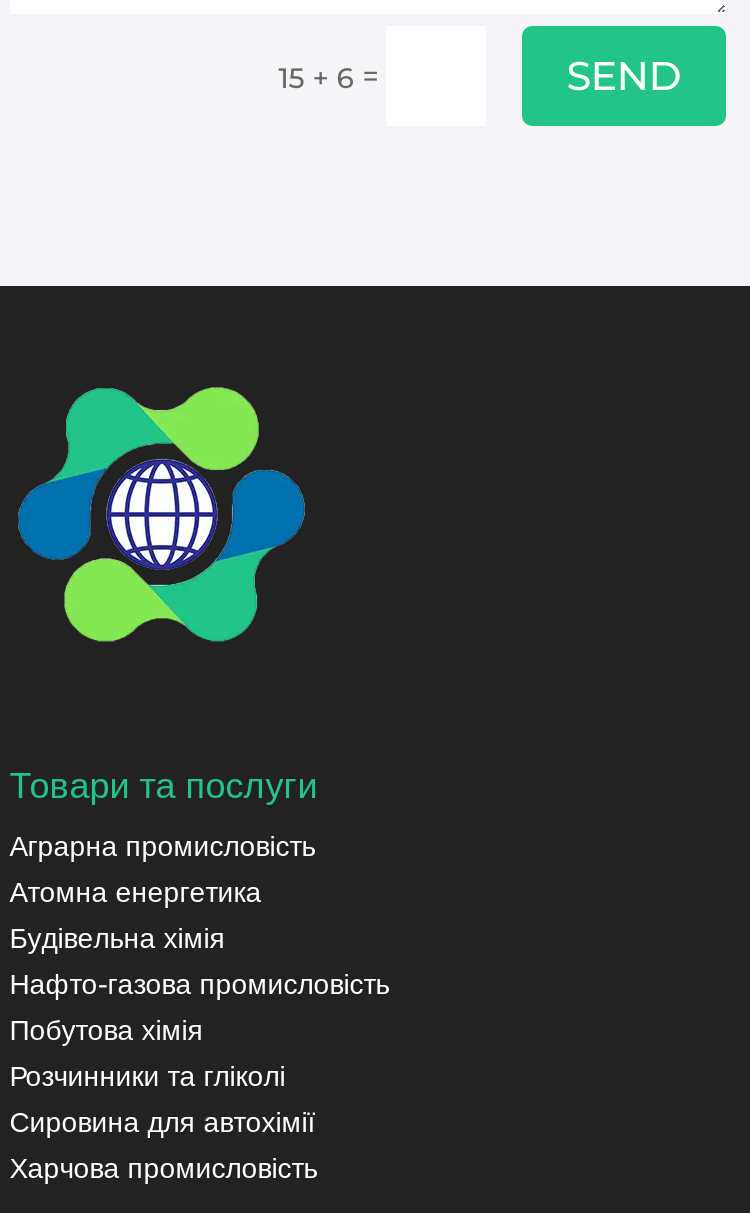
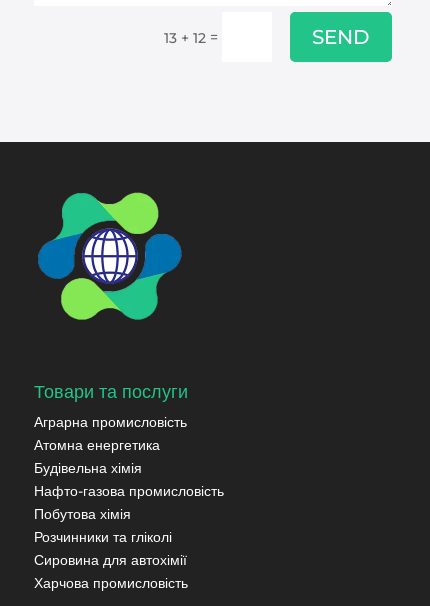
[278,57,386,95] 15 + 6 = -> [164,28,222,46] 13 + 12 =

